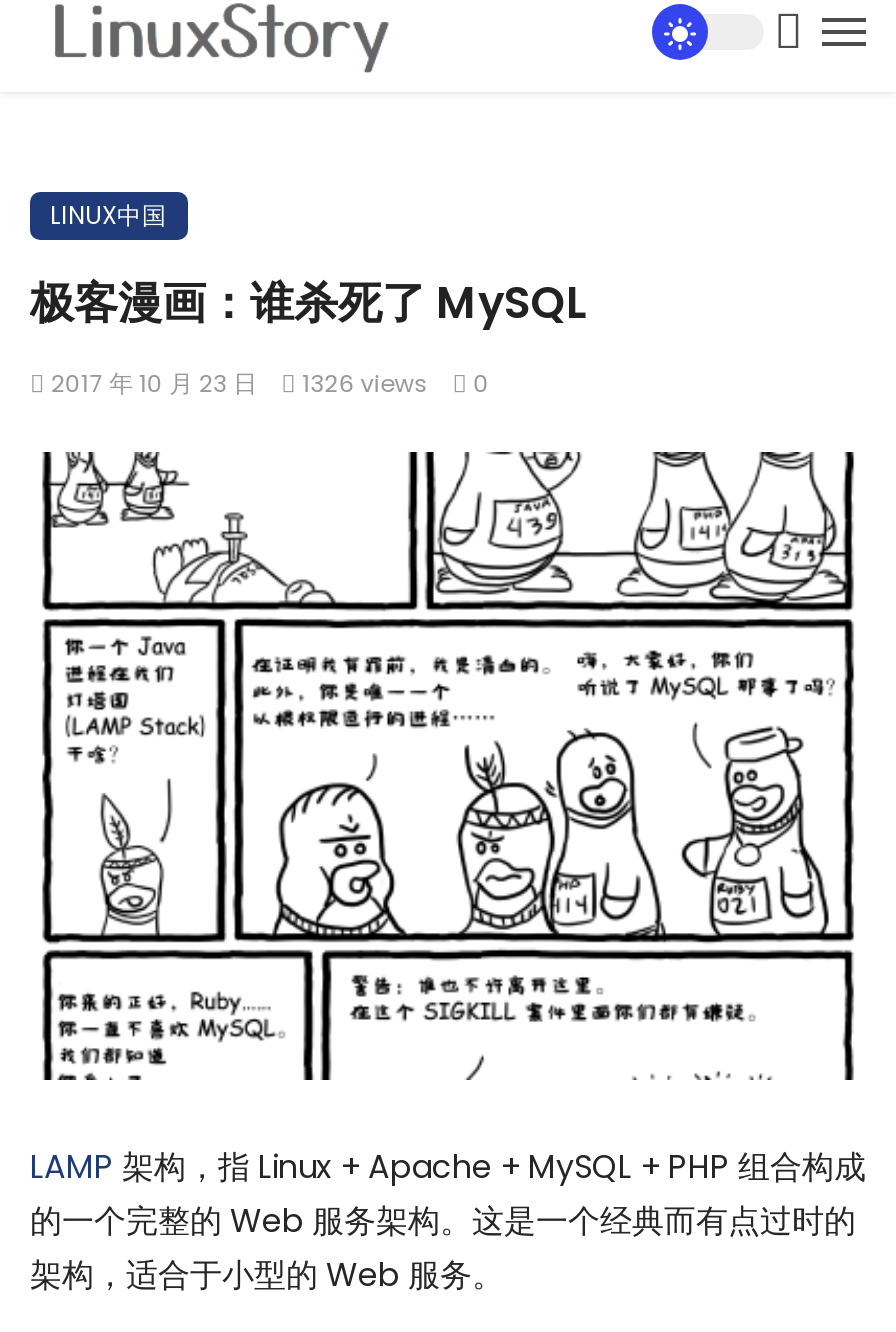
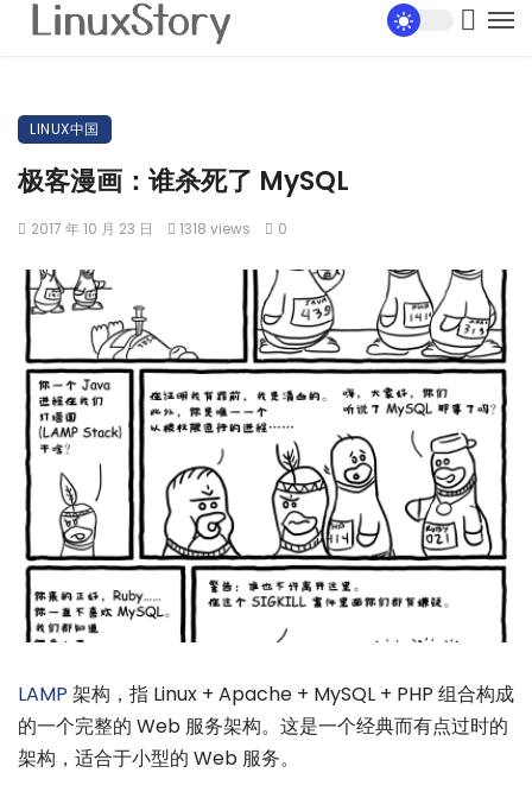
[51,366,490,400] 2017 年 10 月 23 日 1326 views 0 -> [30,218,287,239] 2017 年 10 月 23 日 1318 views 0

